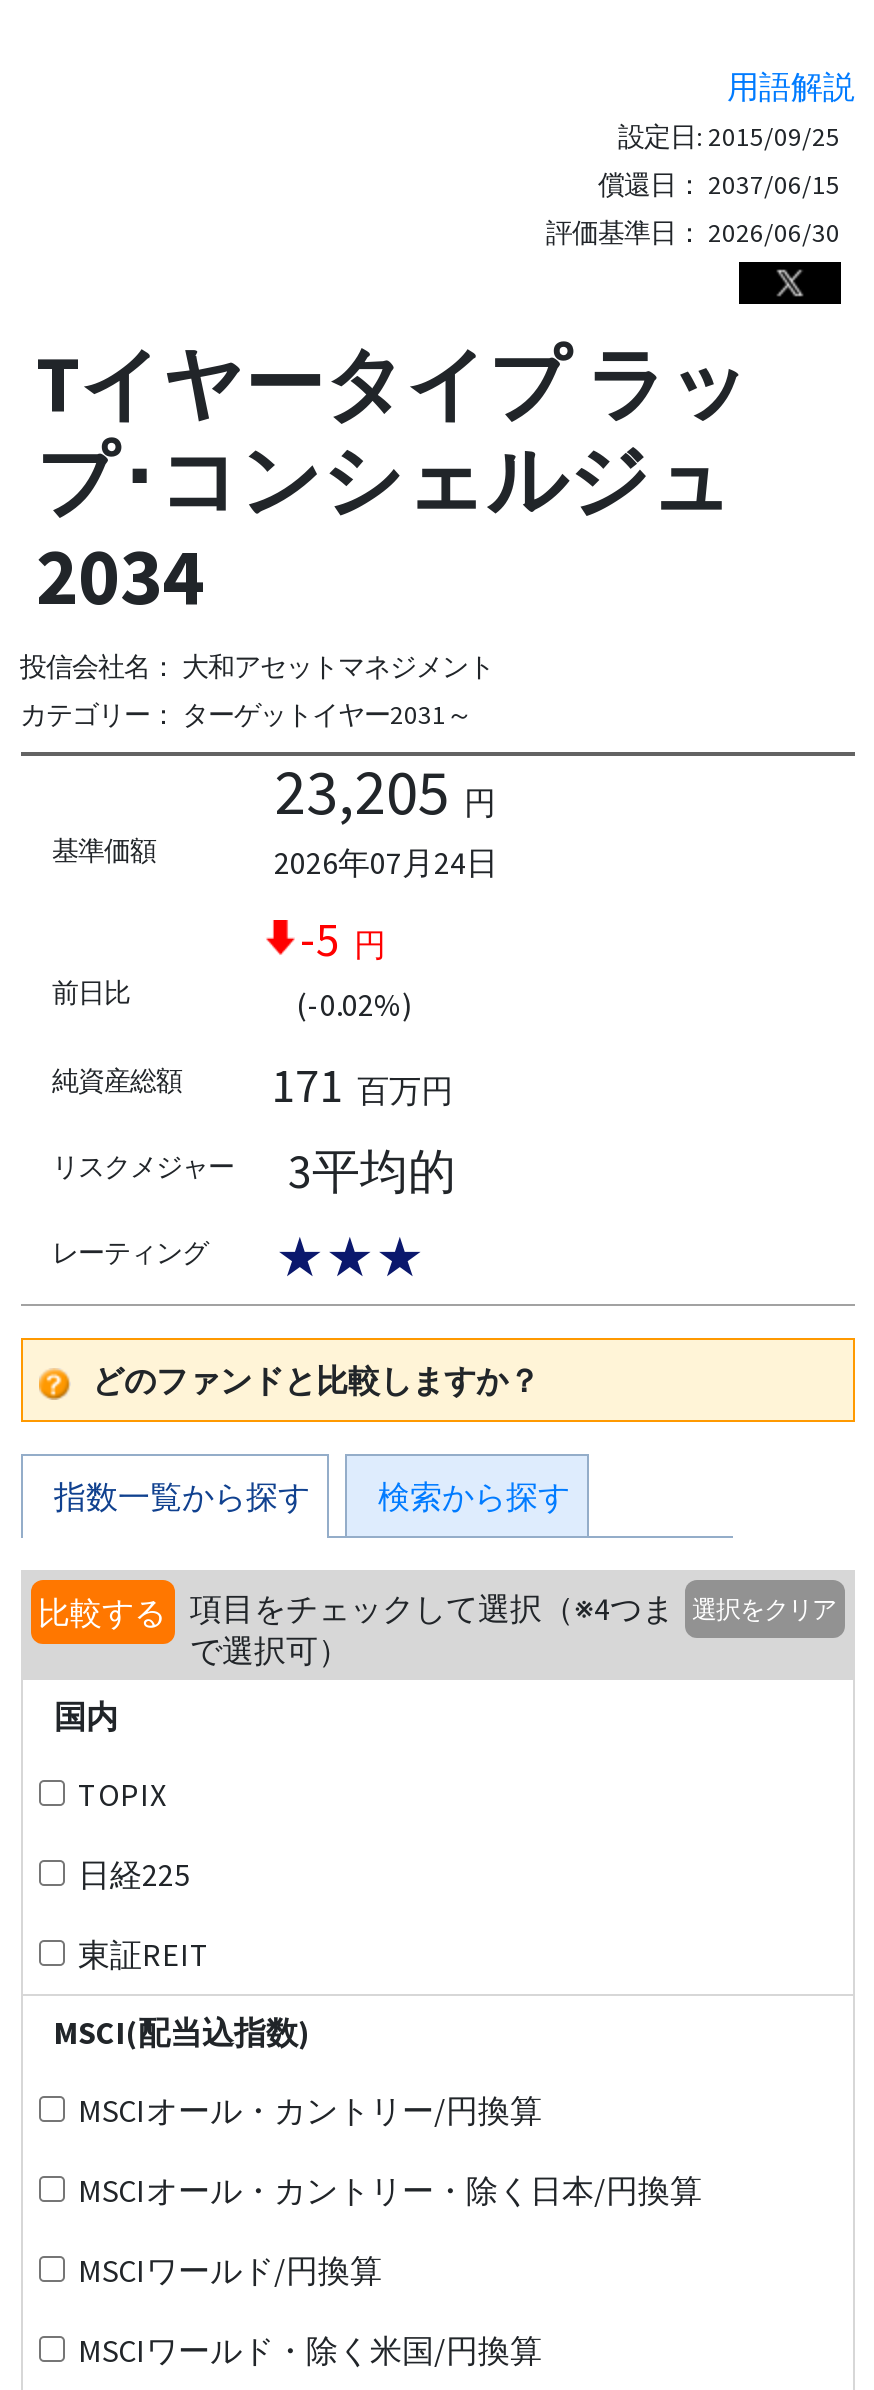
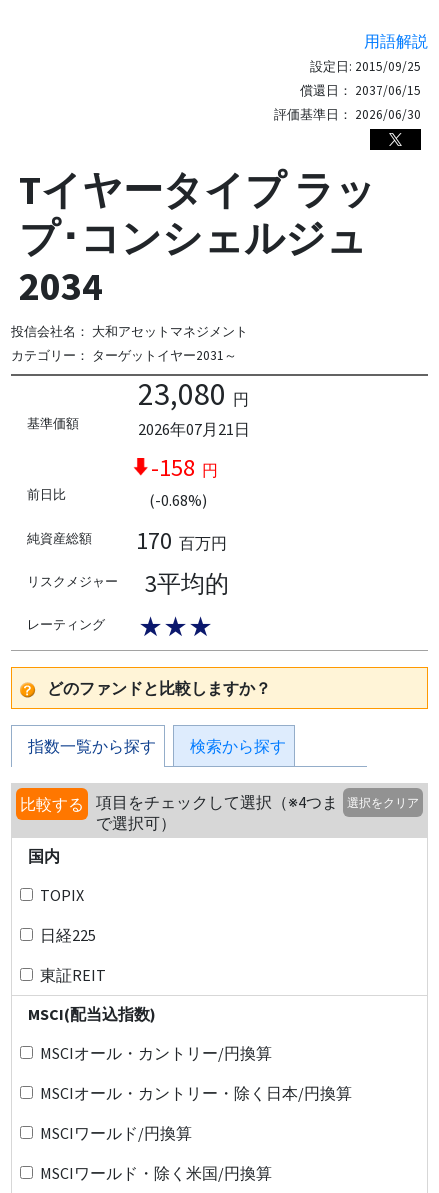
[274,751,496,831] 23,205 円 -> [137,374,248,414] 23,080 円
[274,841,498,881] 2026年07月24日 -> [137,419,249,439] 2026年07月21日
[300,907,386,969] -5 円 -> [150,452,217,483] -158 円
[296,983,412,1023] (-0.02%) -> [148,490,206,510] (-0.68%)
[271,1054,453,1116] 171 百万円 -> [136,525,227,556] 170 百万円

